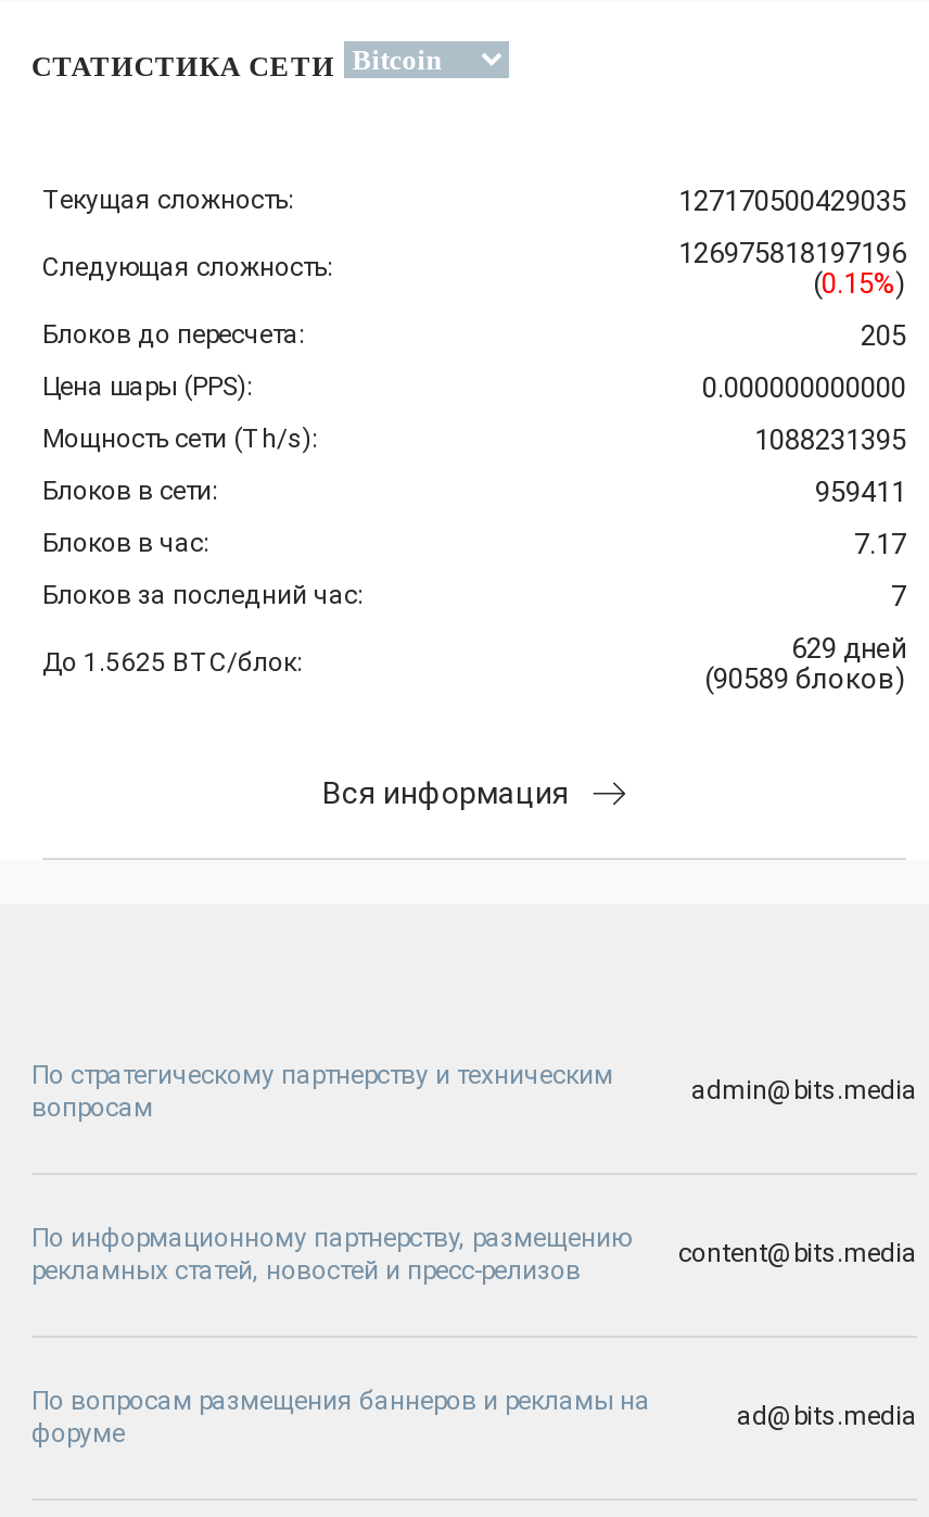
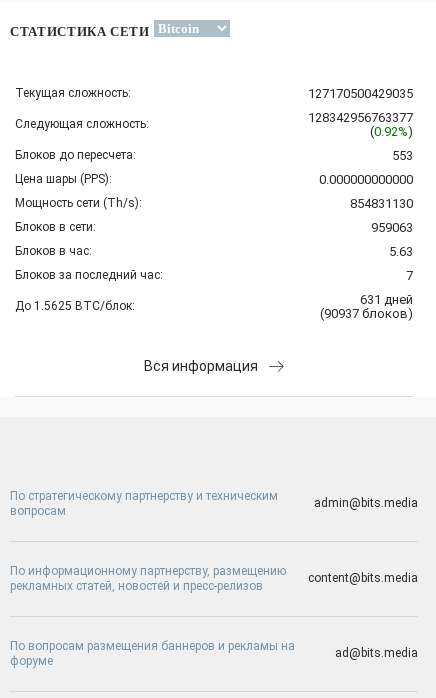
[678,237,906,269] 126975818197196 -> [308,110,413,125] 128342956763377
[813,267,906,300] (0.15%) -> [370,124,413,139] (0.92%)
[861,319,906,352] 205 -> [392,148,413,163] 553
[754,424,906,456] 1088231395 -> [350,196,413,211] 854831130
[815,476,906,508] 959411 -> [371,220,413,235] 959063
[854,528,906,560] 7.17 -> [389,244,413,259] 5.63
[791,632,906,665] 629 дней -> [360,292,413,307] 631 дней
[704,662,906,695] (90589 блоков) -> [320,306,413,321] (90937 блоков)

